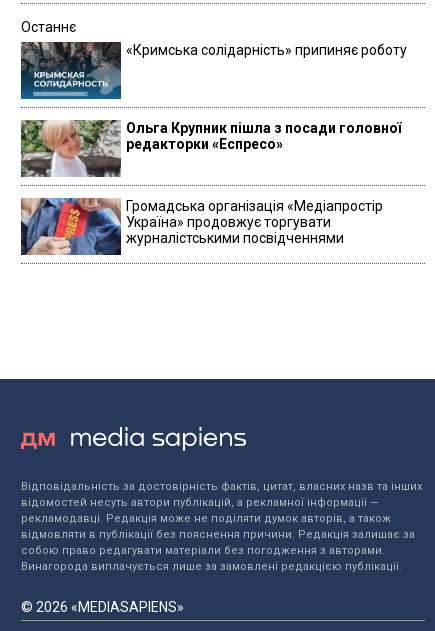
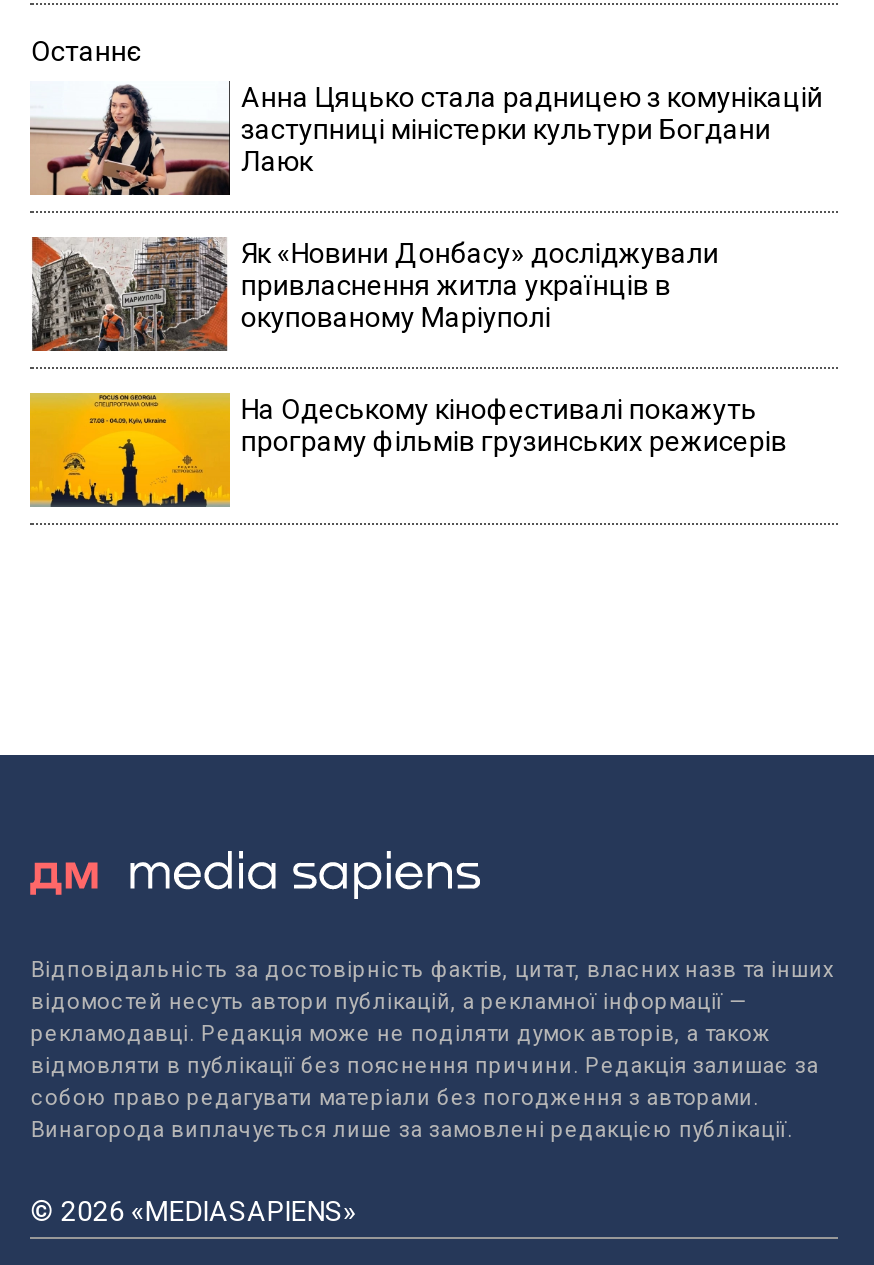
[20,41,407,100] [image] | «Кримська солідарність» припиняє роботу -> [30,80,823,197] [image] | Анна Цяцько стала радницею з комунікацій | заступниці міністерки культури Богдани | Лаюк
[20,119,401,178] [image] | Ольга Крупник пішла з посади головної | редакторки «Еспресо» -> [30,237,719,353] [image] | Як «Новини Донбасу» досліджували | привласнення житла українців в | окупованому Маріуполі
[20,197,383,256] [image] | Громадська організація «Медіапростір | Україна» продовжує торгувати | журналістськими посвідченнями -> [28,391,787,509] [image] | На Одеському кінофестивалі покажуть | програму фільмів грузинських режисерів

